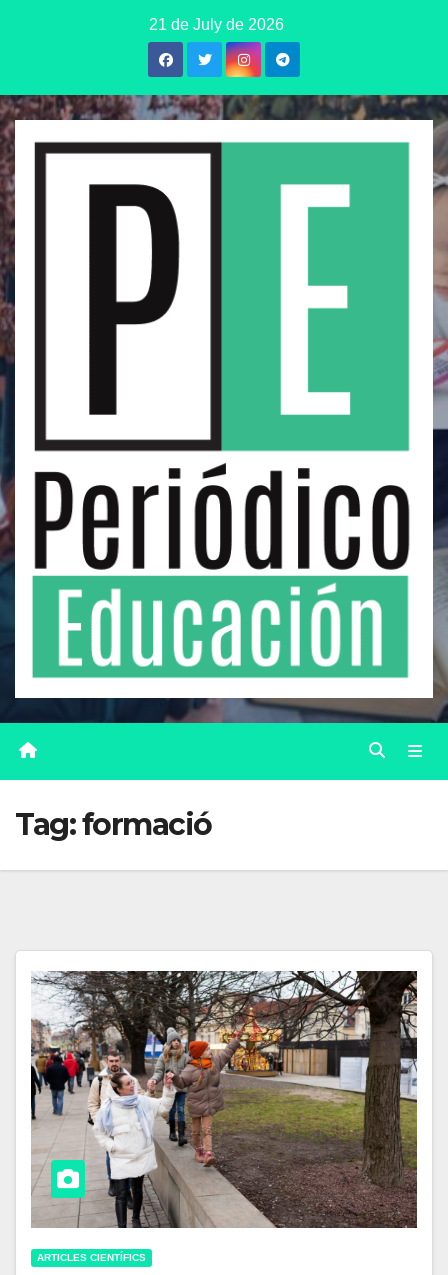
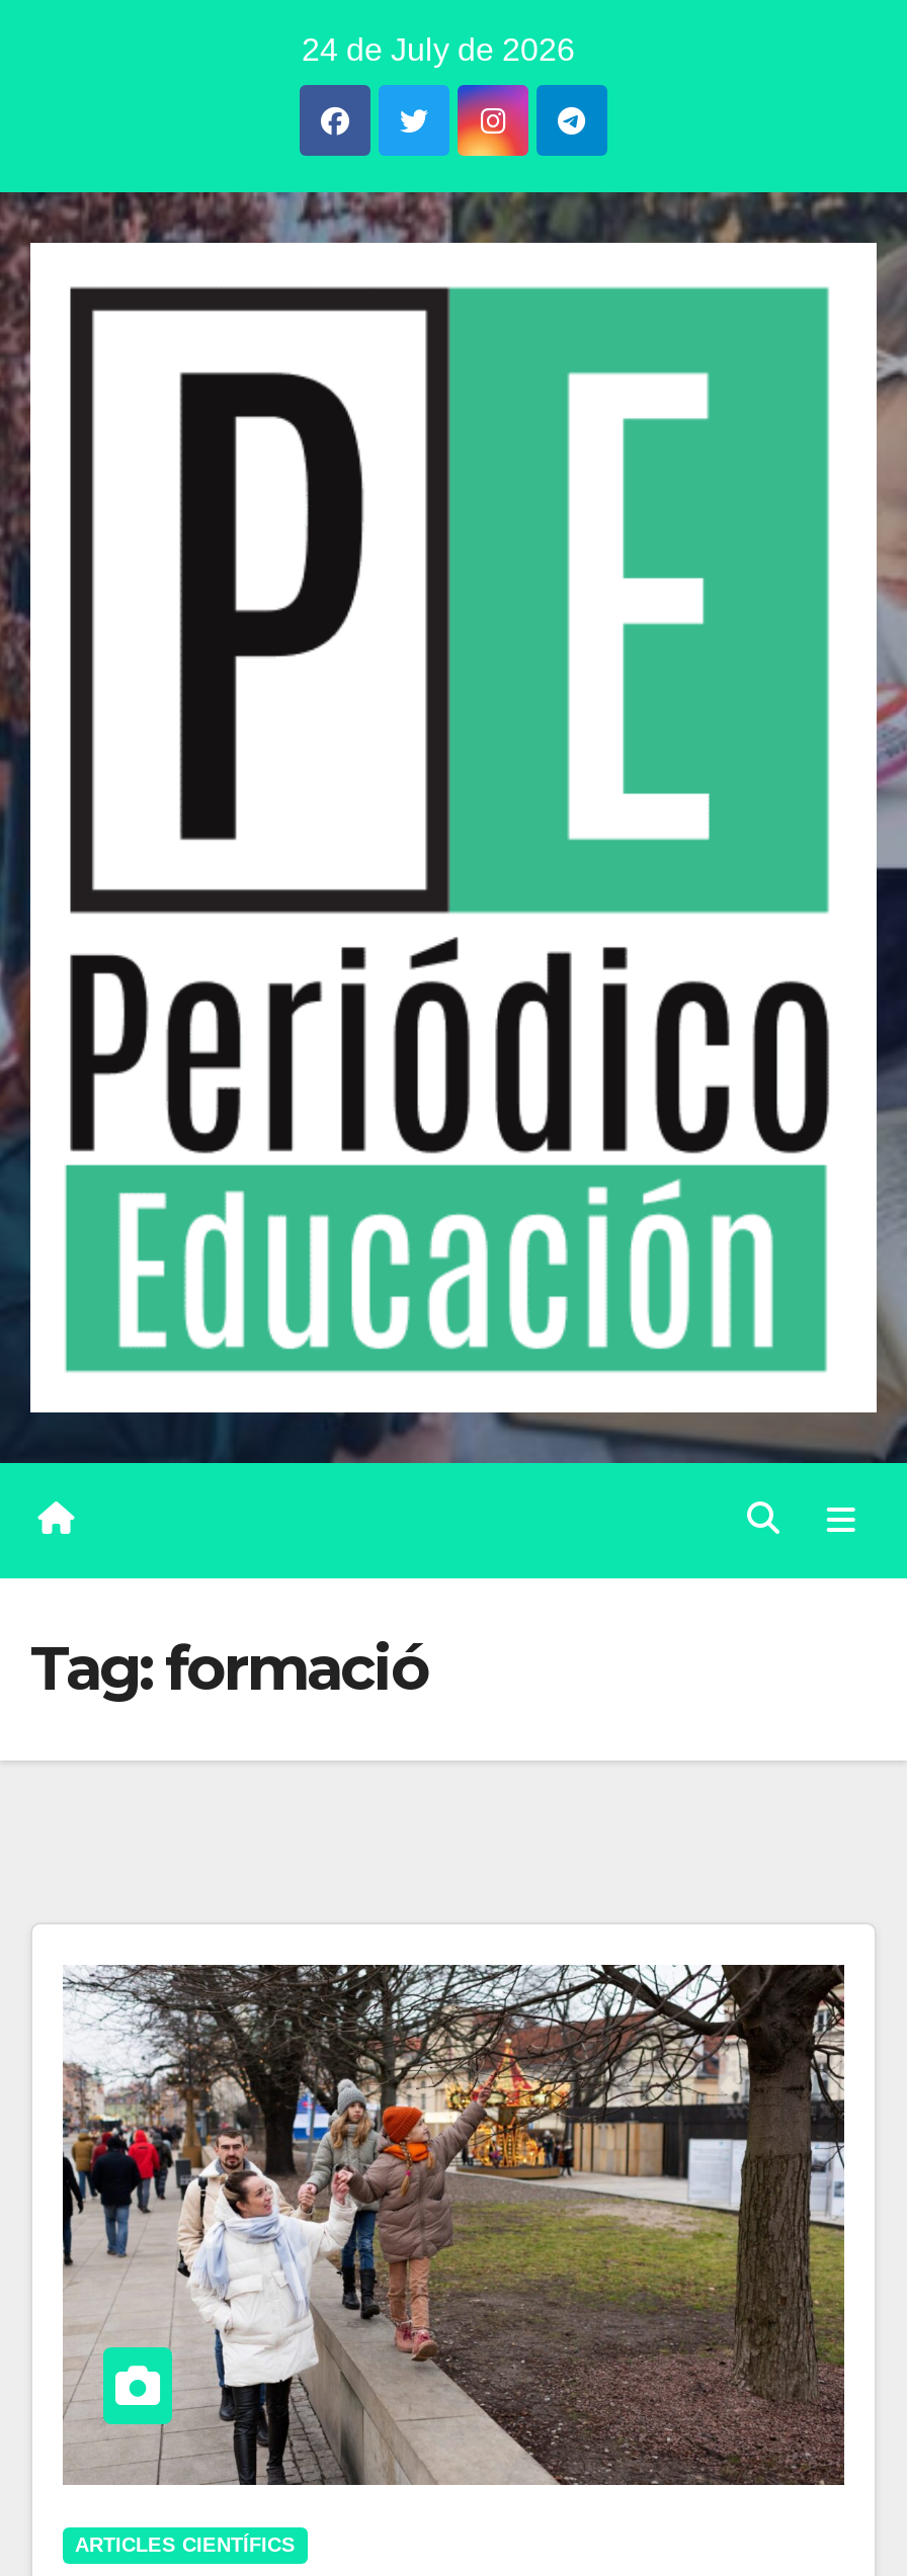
[149,16,284,33] 21 de July de 2026 -> [302,32,575,67] 24 de July de 2026

